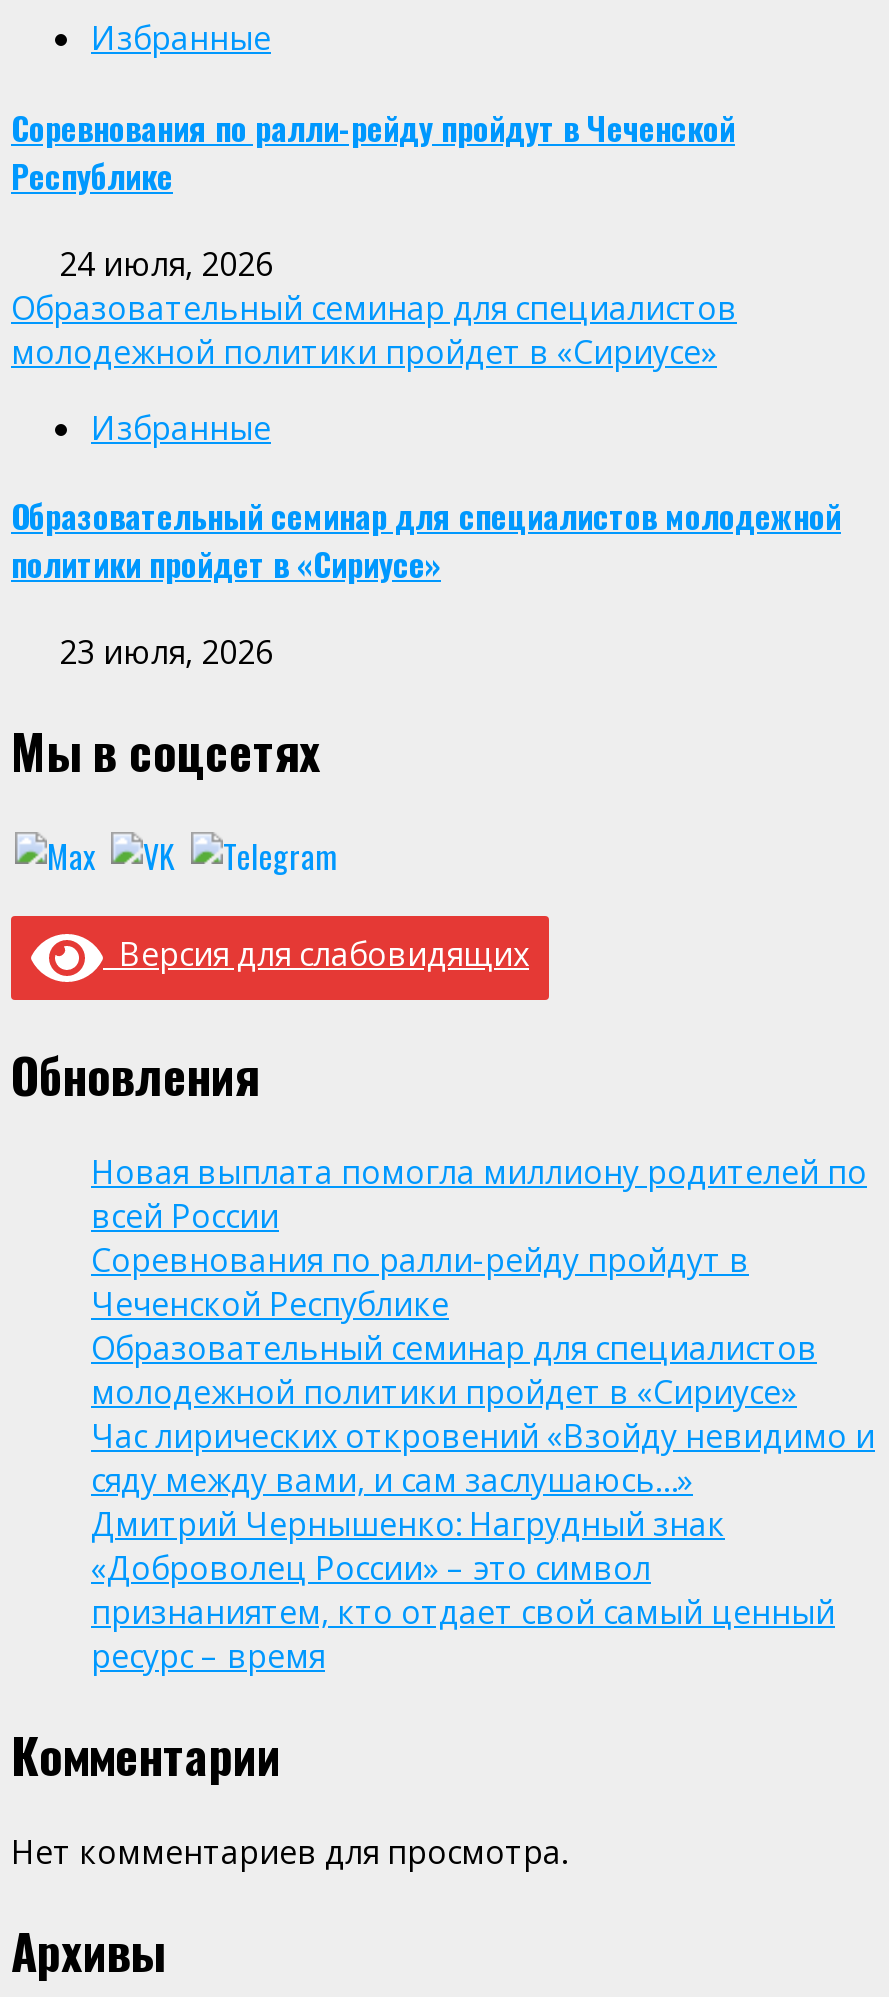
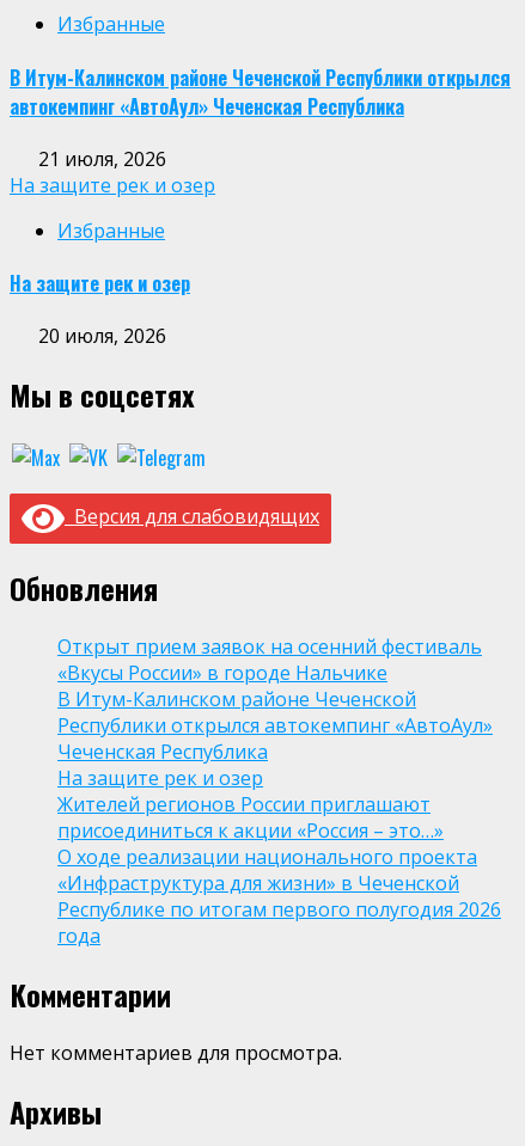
[11,103,735,199] Соревнования по ралли-рейду пройдут в Чеченской | Республике -> [10,63,511,120] В Итум-Калинском районе Чеченской Республики открылся | автокемпинг «АвтоАул» Чеченская Республика
[11,242,737,374] 24 июля, 2026 | Образовательный семинар для специалистов | молодежной политики пройдет в «Сириусе» -> [10,146,215,198] 21 июля, 2026 | На защите рек и озер
[11,492,841,588] Образовательный семинар для специалистов молодежной | политики пройдет в «Сириусе» -> [10,269,190,298] На защите рек и озер
[51,631,273,675] 23 июля, 2026 -> [33,323,166,349] 20 июля, 2026
[91,1151,875,1679] Новая выплата помогла миллиону родителей по | всей России | Соревнования по ралли-рейду пройдут в | Чеченской Республике | Образовательный семинар для специалистов | молодежной политики пройдет в «Сириусе» | Час лирических откровений «Взойду невидимо и | сяду между вами, и сам заслушаюсь…» | Дмитрий Чернышенко: Нагрудный знак | «Доброволец России» – это символ | признаниятем, кто отдает свой самый ценный | ресурс – время -> [57,634,501,949] Открыт прием заявок на осенний фестиваль | «Вкусы России» в городе Нальчике | В Итум-Калинском районе Чеченской | Республики открылся автокемпинг «АвтоАул» | Чеченская Республика | На защите рек и озер | Жителей регионов России приглашают | присоединиться к акции «Россия – это…» | О ходе реализации национального проекта | «Инфраструктура для жизни» в Чеченской | Республике по итогам первого полугодия 2026 | года

